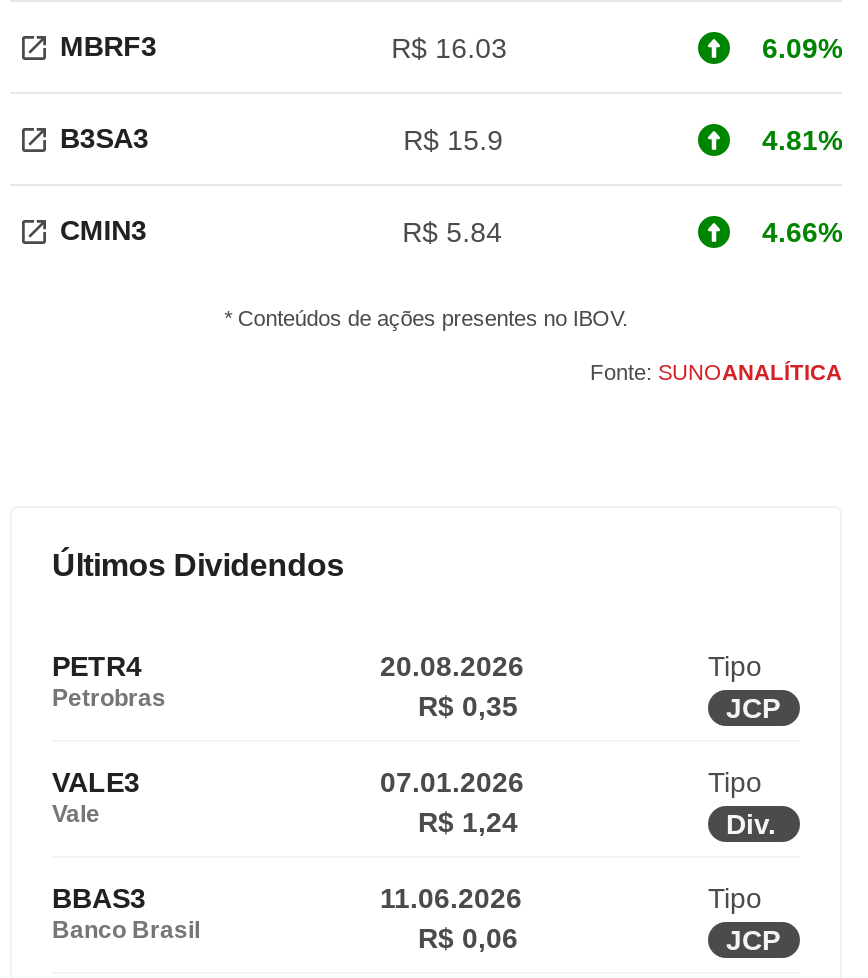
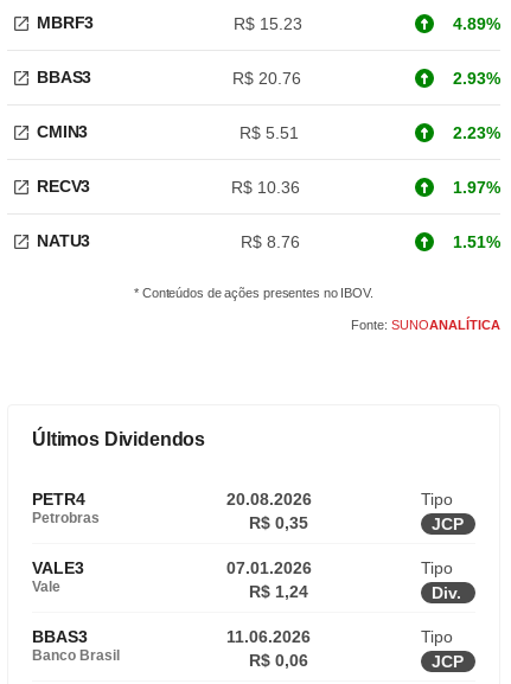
[391,31,842,63] R$ 16.03 | 6.09% -> [233,14,500,33] R$ 15.23 | 4.89%
[60,122,842,155] B3SA3 | R$ 15.9 | 4.81% -> [37,68,500,87] BBAS3 | R$ 20.76 | 2.93%
[402,215,842,247] R$ 5.84 | 4.66% -> [37,123,500,251] R$ 5.51 | 2.23% | RECV3 | R$ 10.36 | 1.97% | NATU3 | R$ 8.76 | 1.51%

